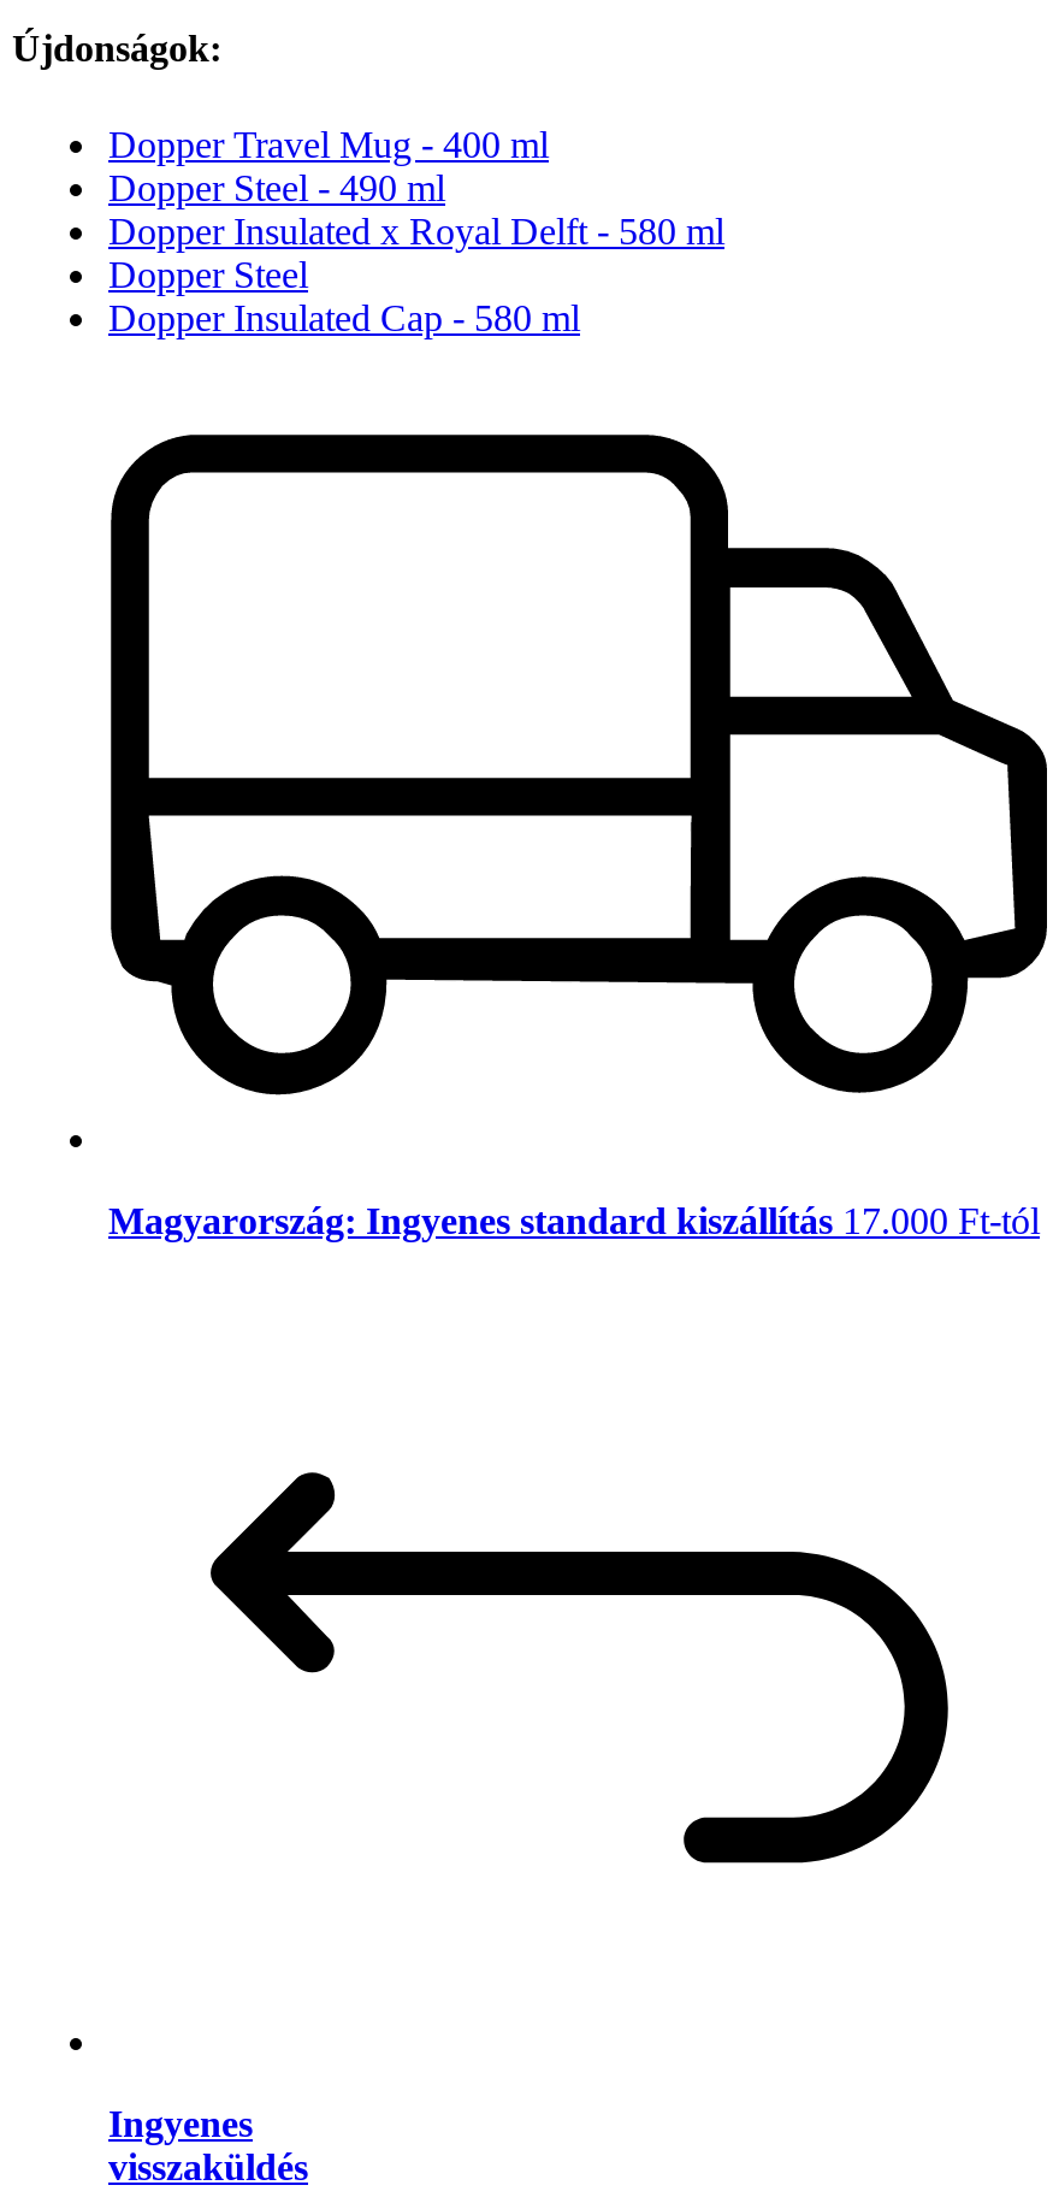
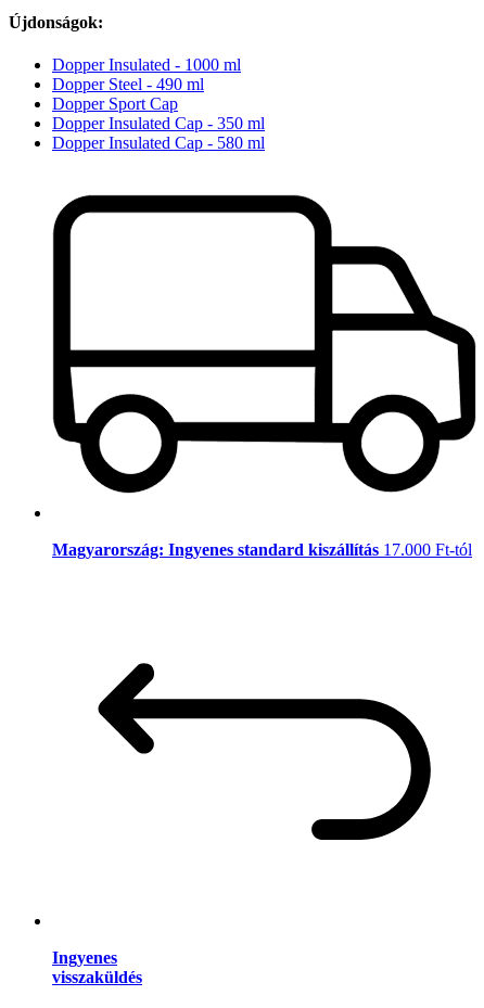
[108,123,549,164] Dopper Travel Mug - 400 ml -> [52,55,241,74] Dopper Insulated - 1000 ml
[108,209,724,294] Dopper Insulated x Royal Delft - 580 ml | Dopper Steel -> [52,94,265,132] Dopper Sport Cap | Dopper Insulated Cap - 350 ml

